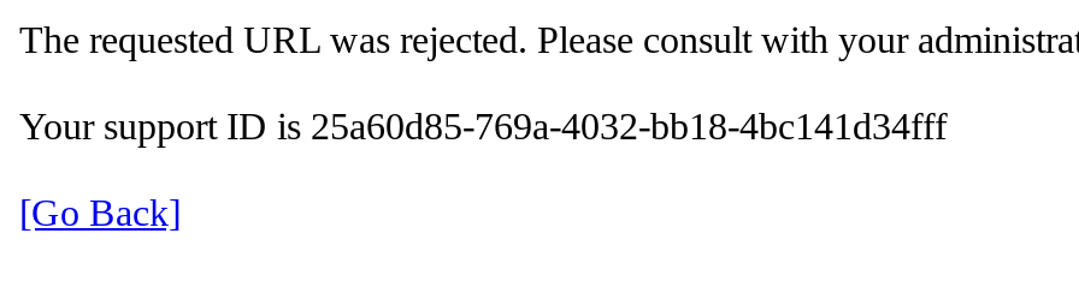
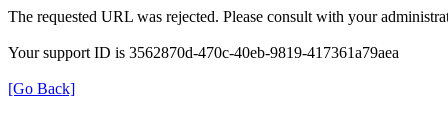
[19,106,947,146] Your support ID is 25a60d85-769a-4032-bb18-4bc141d34fff -> [8,44,399,61] Your support ID is 3562870d-470c-40eb-9819-417361a79aea

